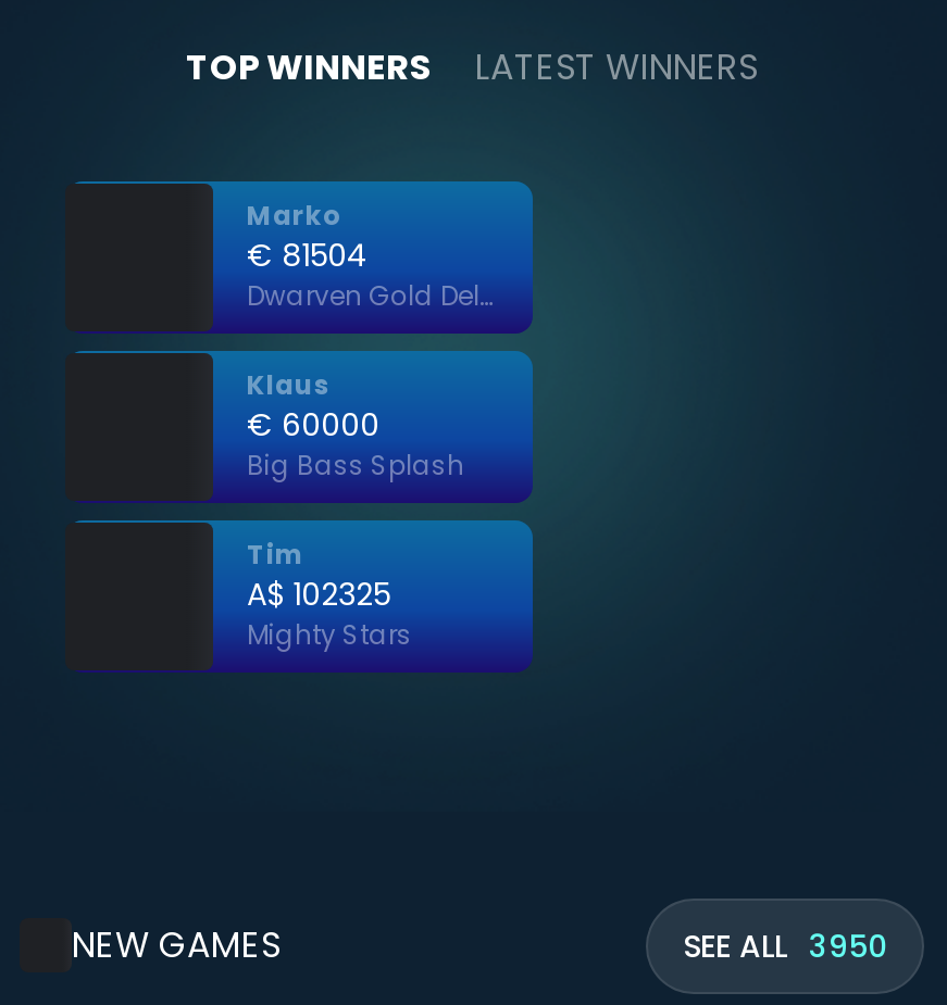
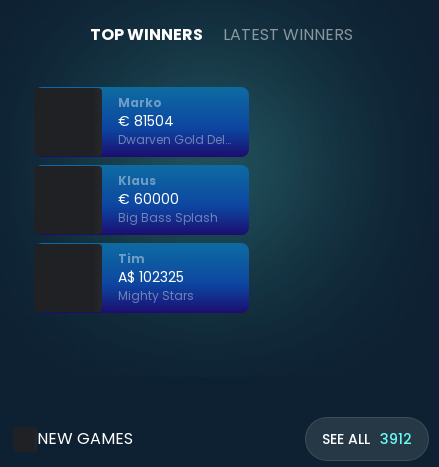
[683,925,887,968] SEE ALL 3950 -> [322,429,412,449] SEE ALL 3912

